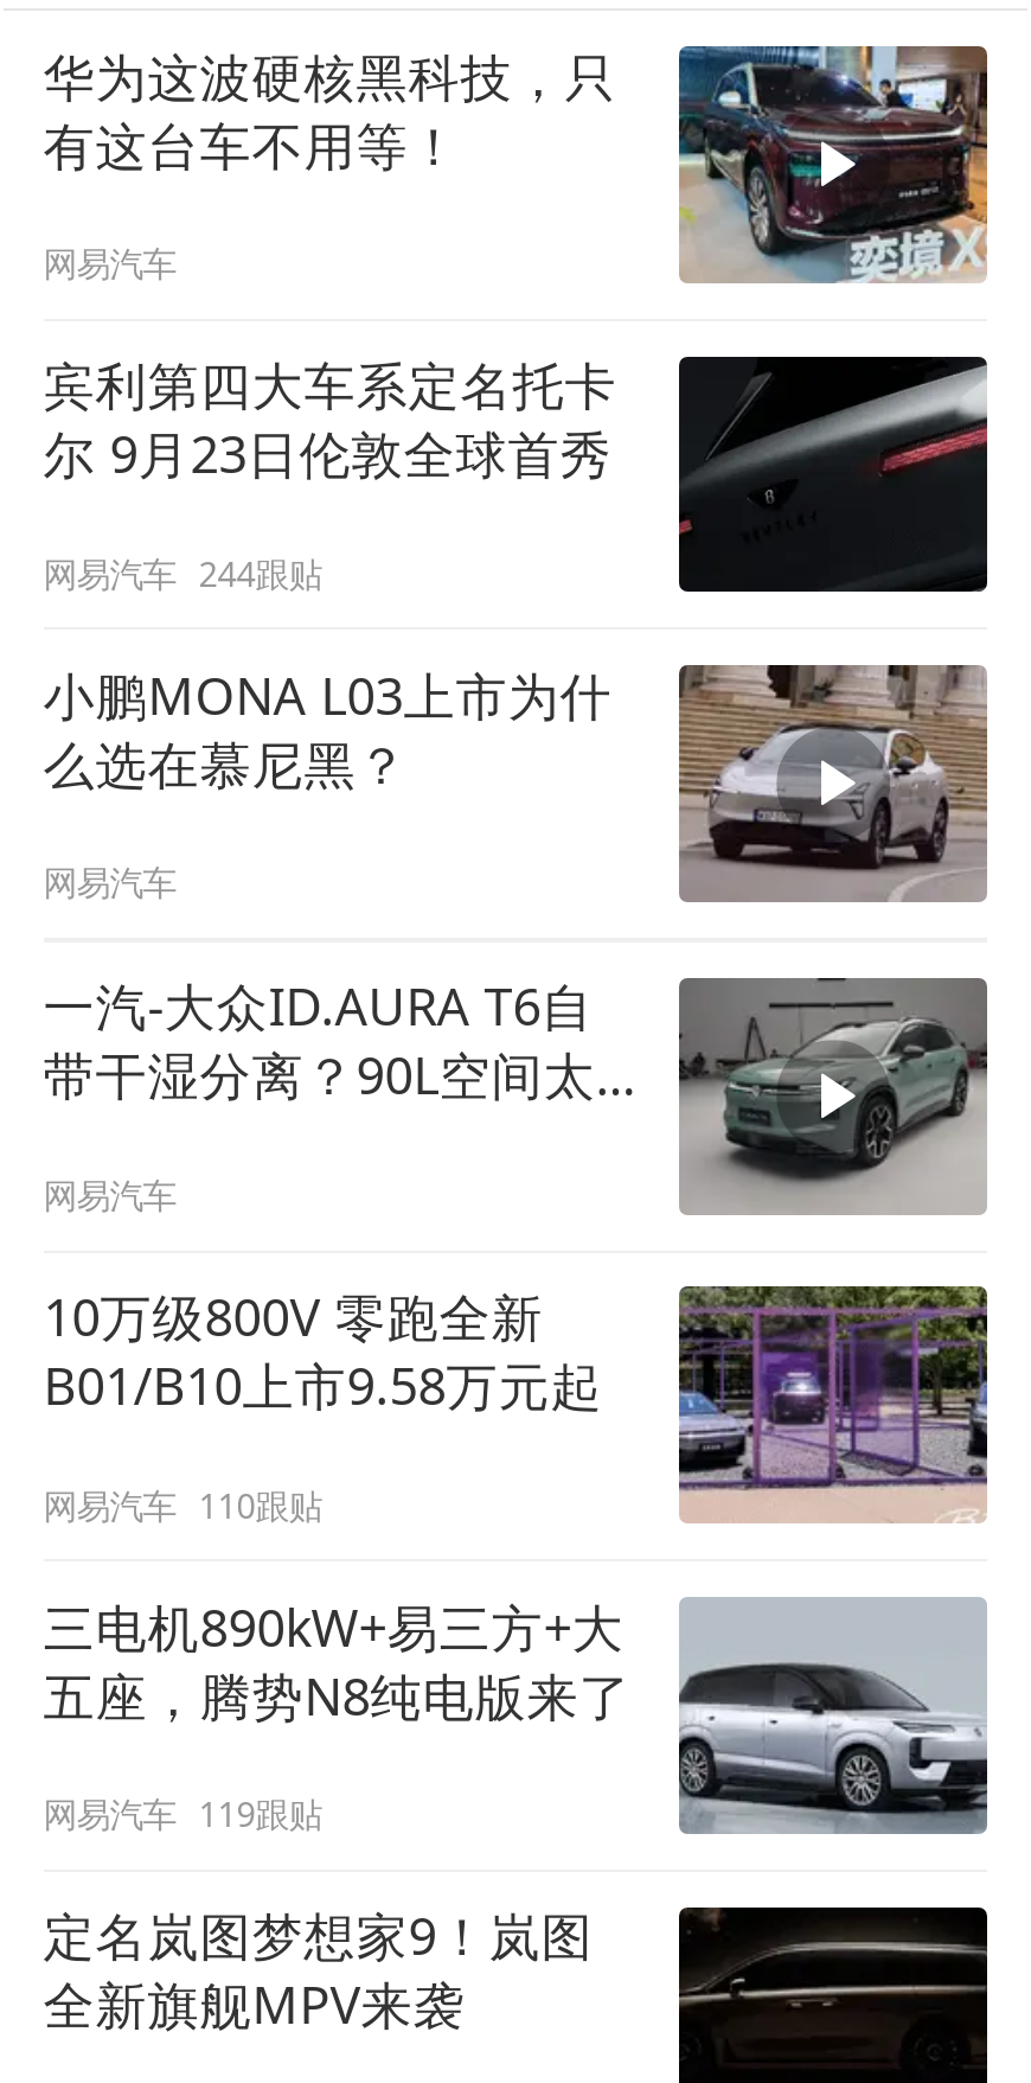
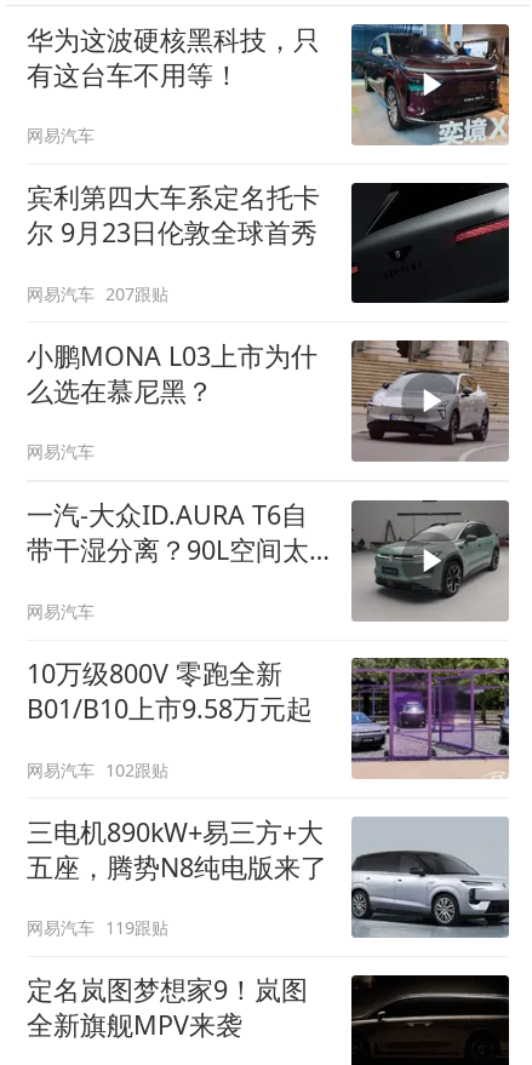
[43,551,322,596] 网易汽车 244跟贴 -> [26,282,169,305] 网易汽车 207跟贴
[43,1482,322,1527] 网易汽车 110跟贴 -> [26,758,169,781] 网易汽车 102跟贴

